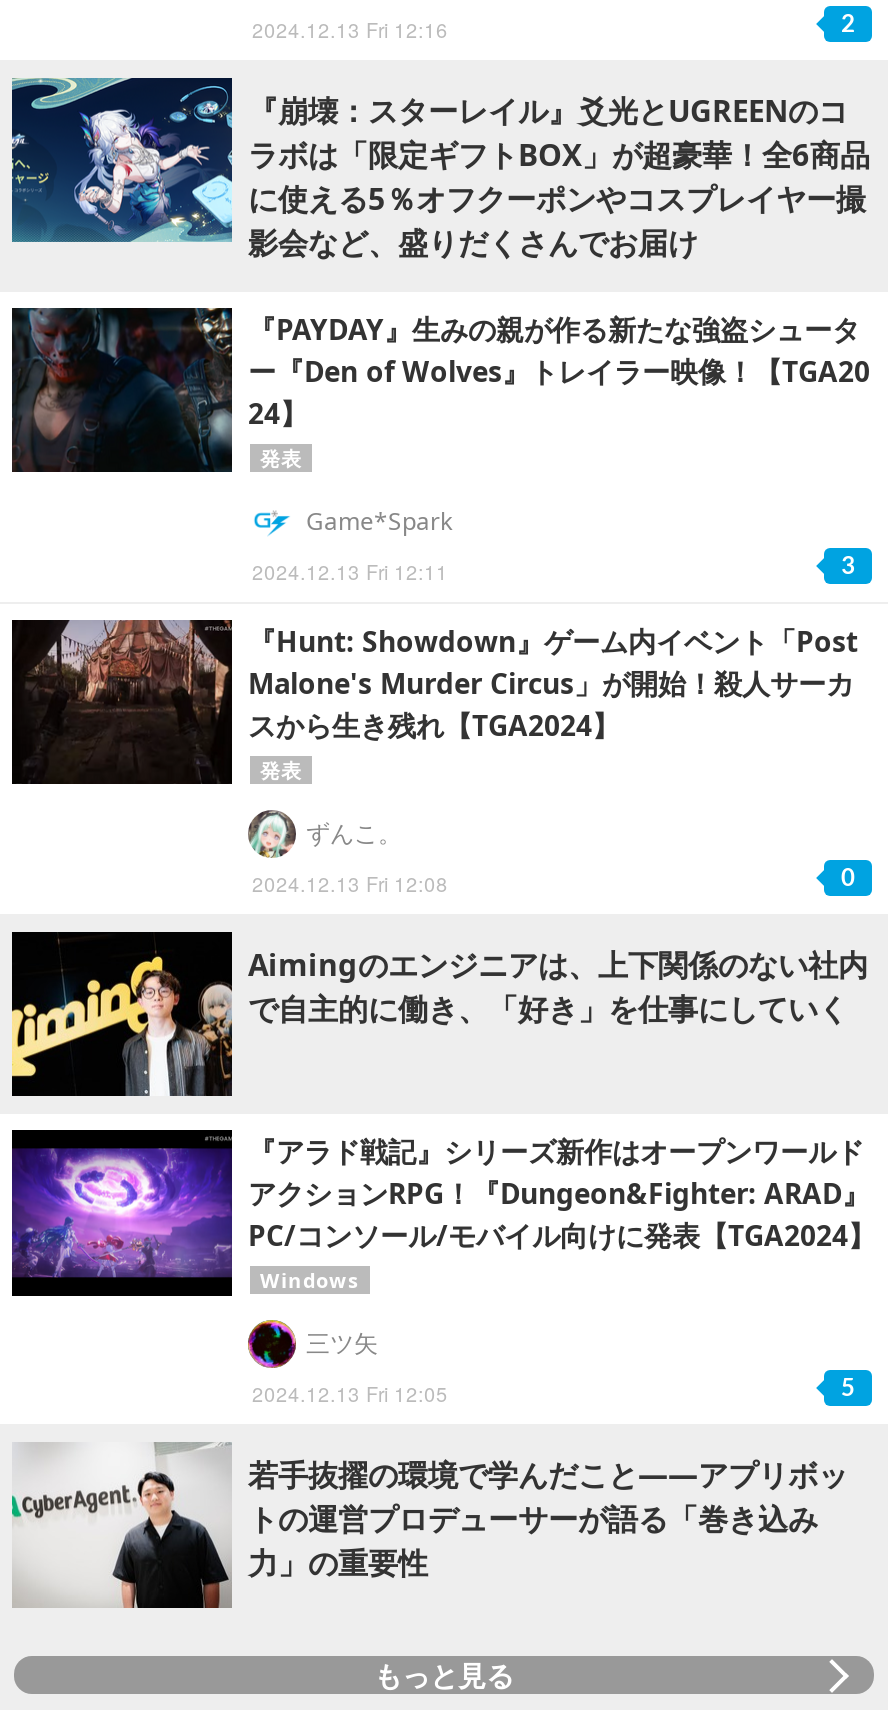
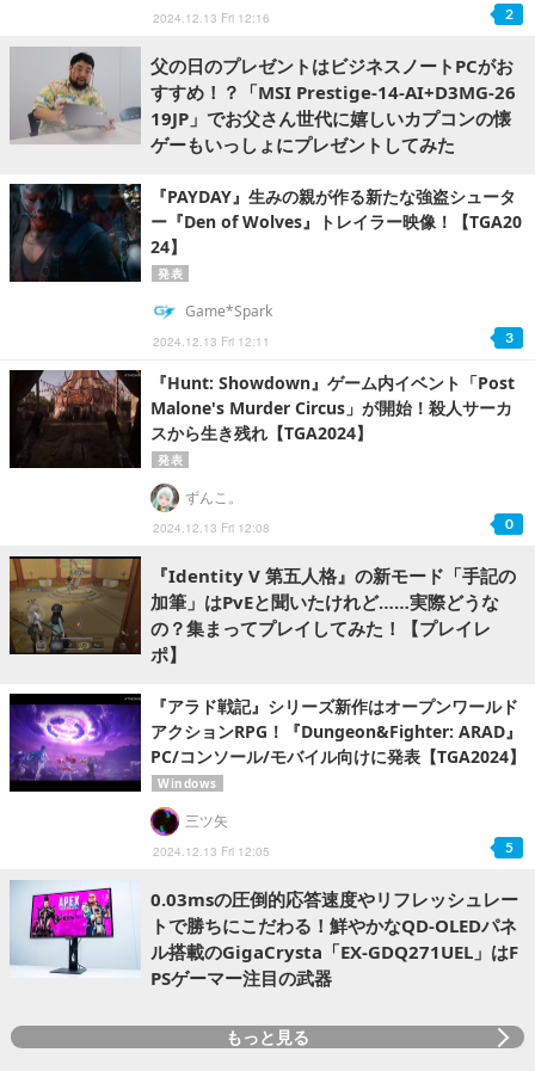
[10,76,870,261] [image] | 『崩壊：スターレイル』爻光とUGREENのコ | ラボは「限定ギフトBOX」が超豪華！全6商品 | に使える5％オフクーポンやコスプレイヤー撮 | 影会など、盛りだくさんでお届け -> [10,47,516,156] [image] | 父の日のプレゼントはビジネスノートPCがお | すすめ！？「MSI Prestige-14-AI+D3MG-26 | 19JP」でお父さん世代に嬉しいカプコンの懐 | ゲーもいっしょにプレゼントしてみた
[10,934,868,1096] [image] | Aimingのエンジニアは、上下関係のない社内 | で自主的に働き、「好き」を仕事にしていく -> [8,558,516,666] [image] | 『Identity V 第五人格』の新モード「手記の | 加筆」はPvEと聞いたけれど……実際どうな | の？集まってプレイしてみた！【プレイレ | ポ】
[10,1442,848,1610] [image] | 若手抜擢の環境で学んだこと――アプリボッ | トの運営プロデューサーが語る「巻き込み | 力」の重要性 -> [11,881,518,989] [image] | 0.03msの圧倒的応答速度やリフレッシュレー | トで勝ちにこだわる！鮮やかなQD-OLEDパネ | ル搭載のGigaCrysta「EX-GDQ271UEL」はF | PSゲーマー注目の武器

